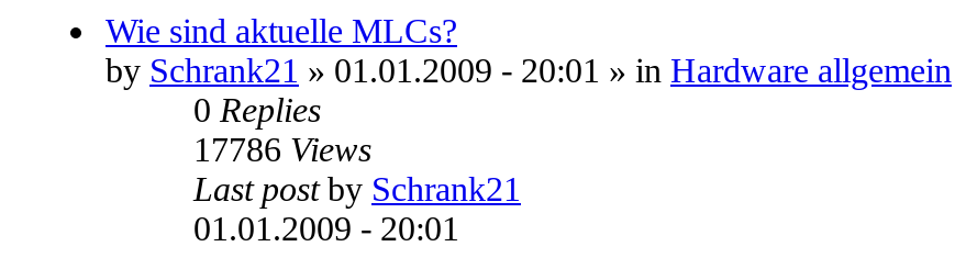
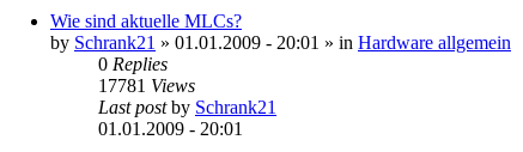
[193,130,371,168] 17786 Views -> [98,75,195,96] 17781 Views

